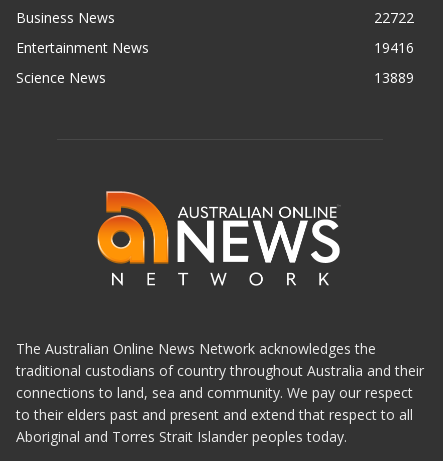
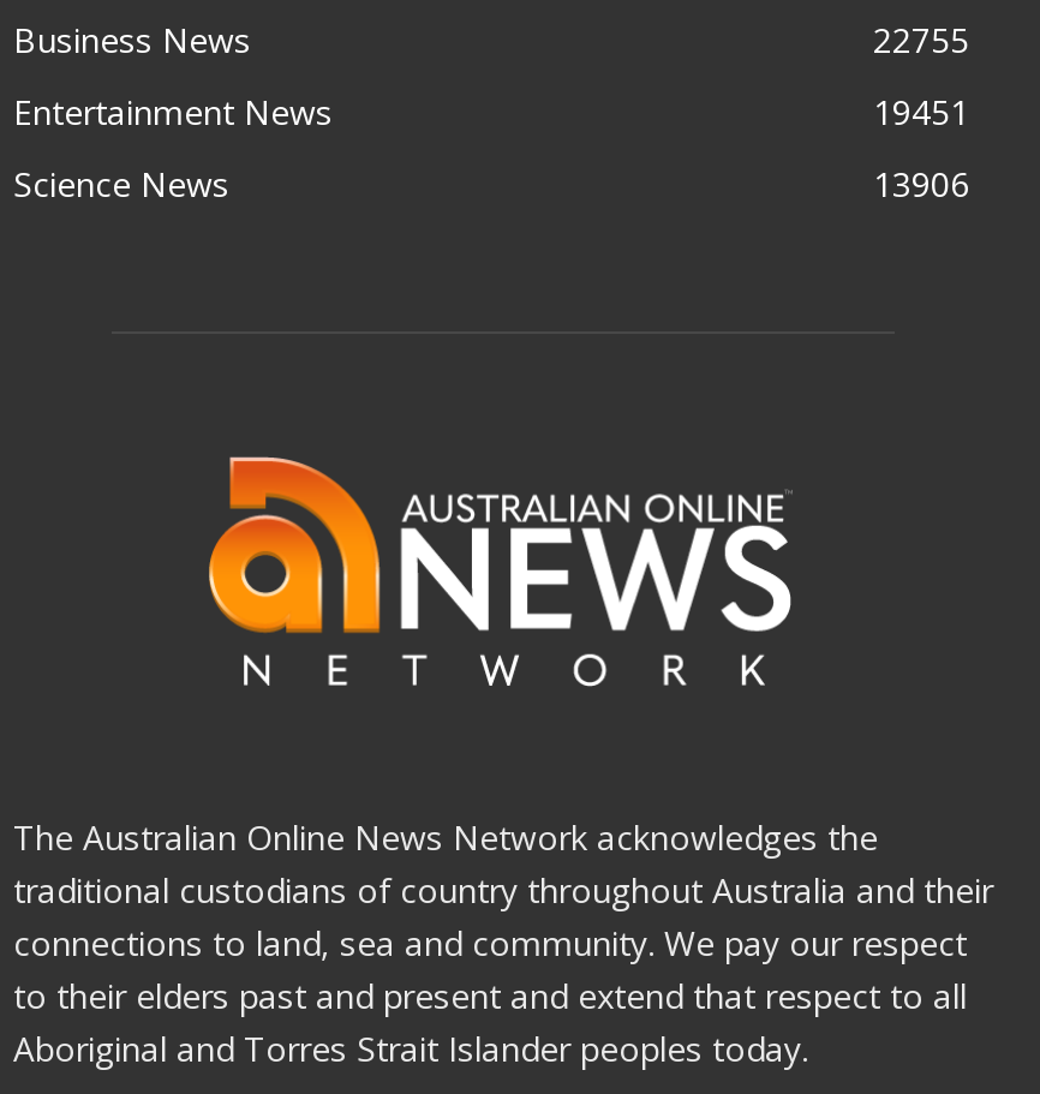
[374,8,414,27] 22722 -> [873,17,969,63] 22755
[374,38,414,57] 19416 -> [873,89,969,135] 19451
[374,68,414,87] 13889 -> [873,161,969,207] 13906

